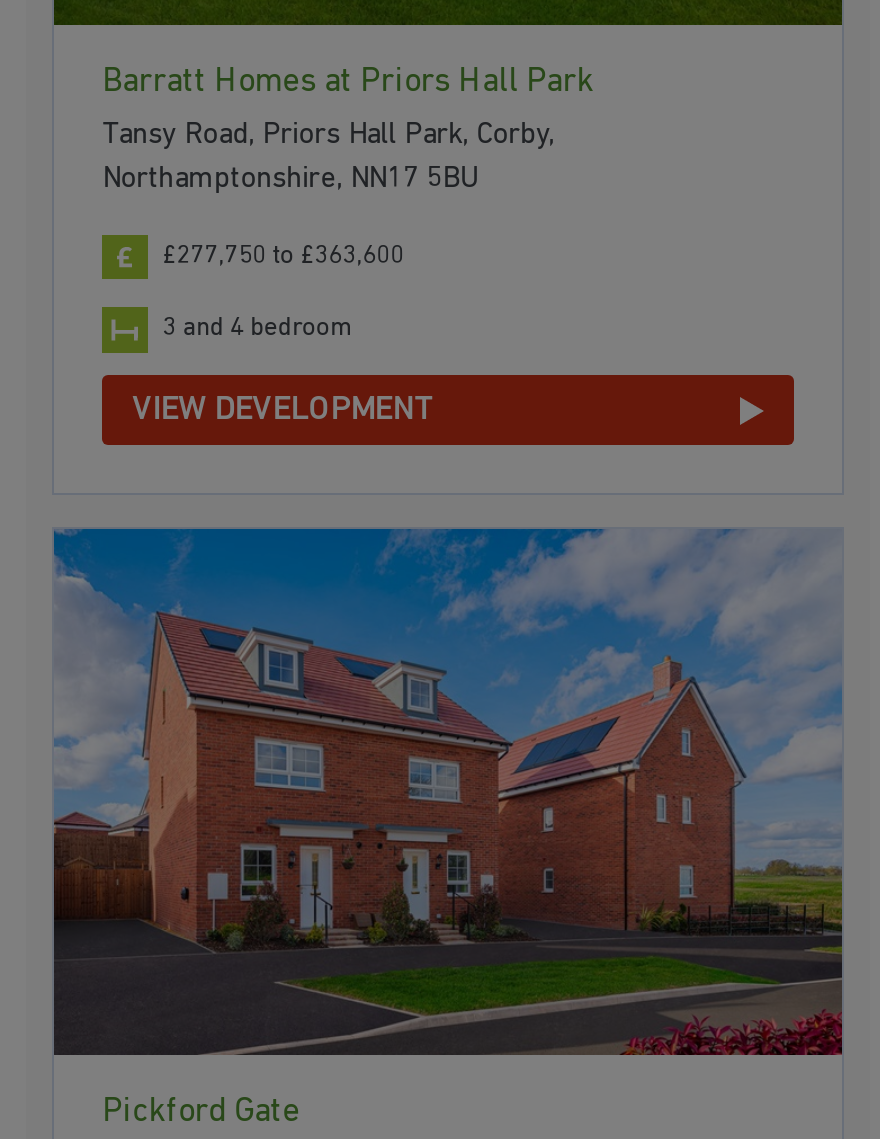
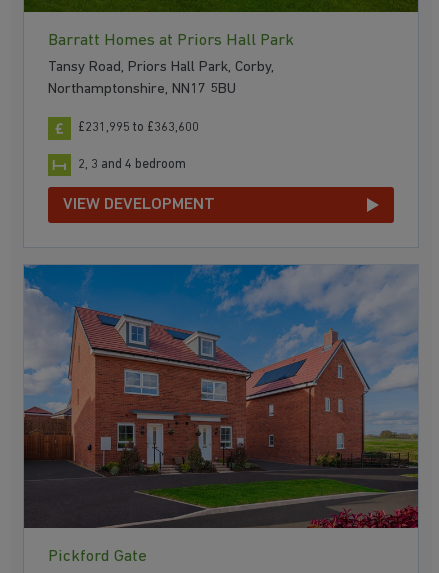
[162,243,404,269] £277,750 to £363,600 -> [78,121,199,134] £231,995 to £363,600
[162,316,352,342] 3 and 4 bedroom -> [78,158,186,171] 2, 3 and 4 bedroom

